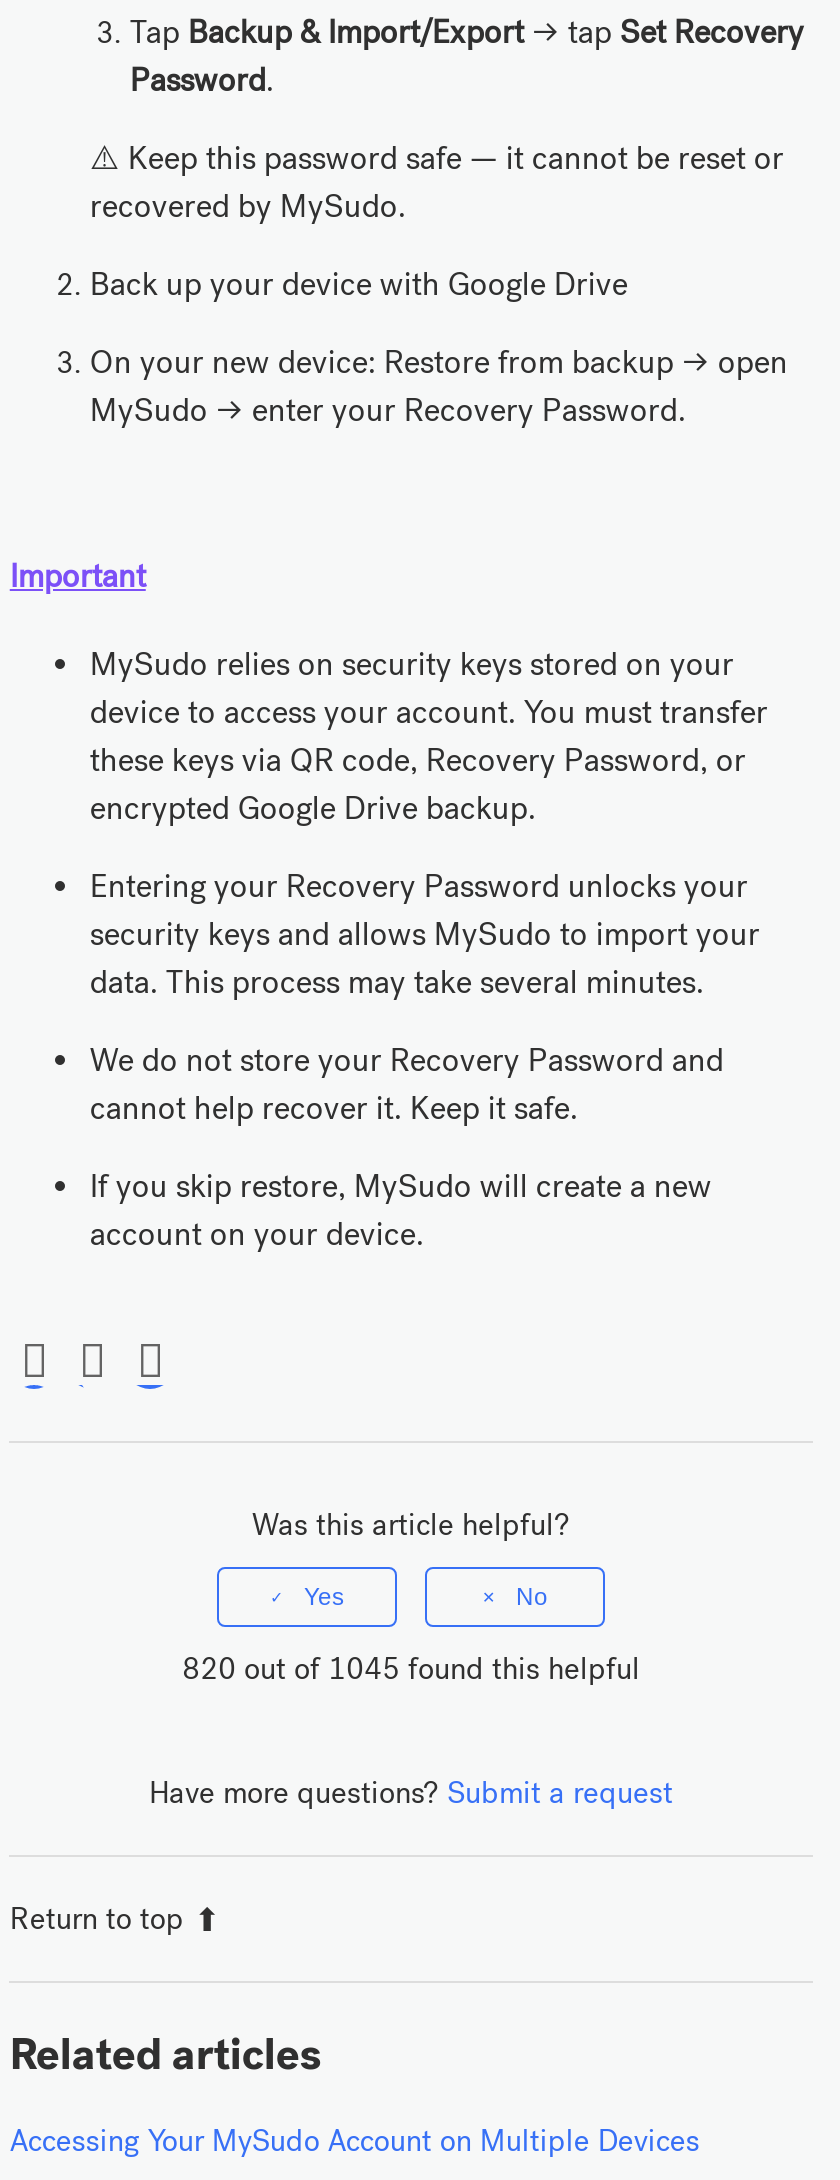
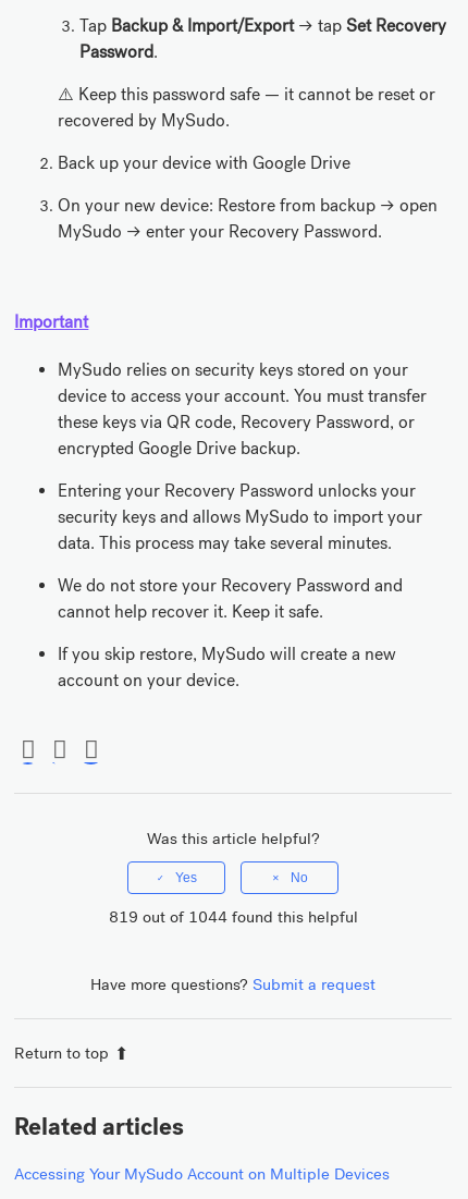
[182,1649,640,1689] 820 out of 1045 found this helpful -> [108,906,358,928] 819 out of 1044 found this helpful

